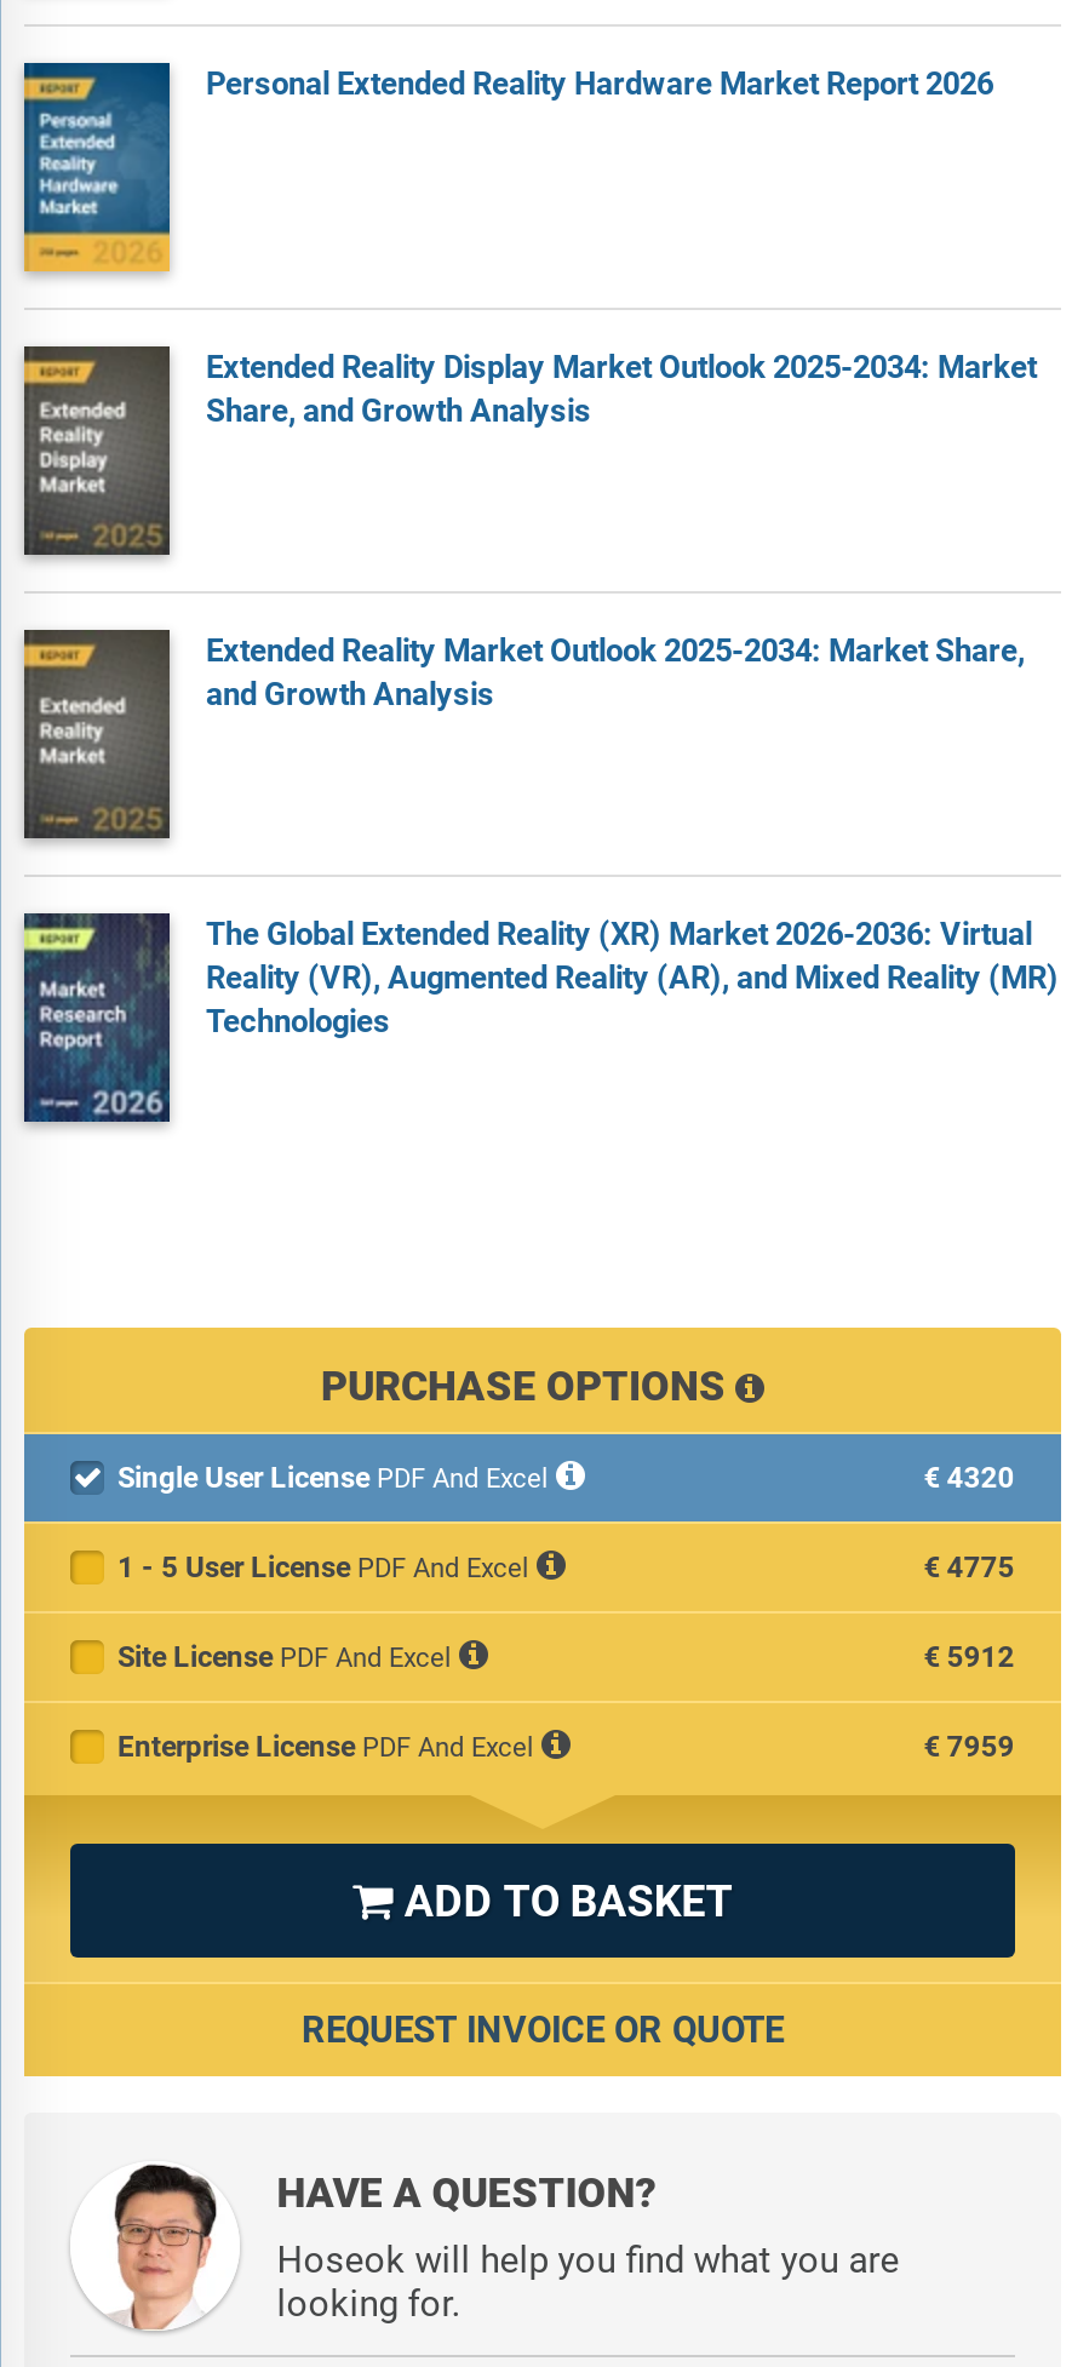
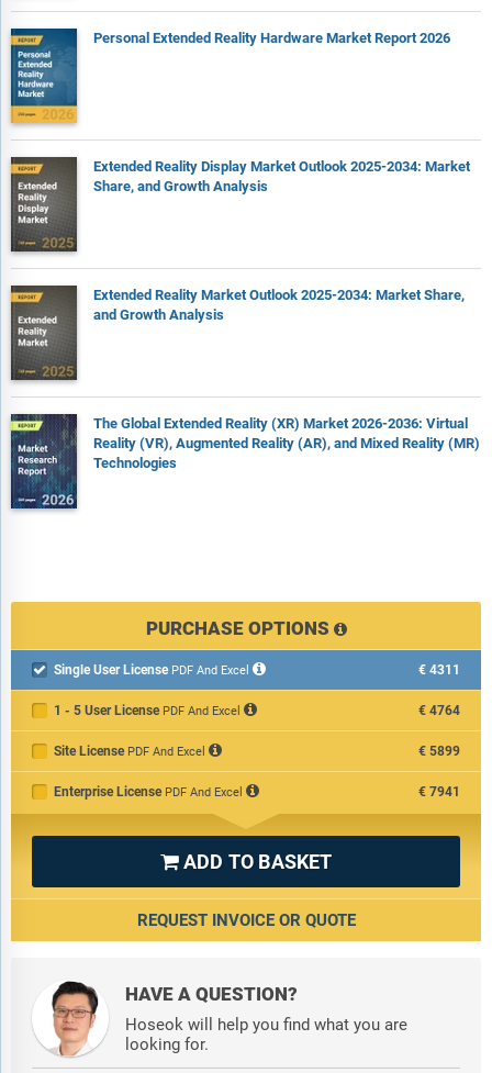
[947,1460,1015,1494] €4320 -> [429,662,460,677] €4311
[947,1550,1015,1584] €4775 -> [429,703,460,718] €4764
[947,1639,1015,1673] €5912 -> [429,743,460,759] €5899
[947,1729,1015,1763] €7959 -> [429,784,460,799] €7941

